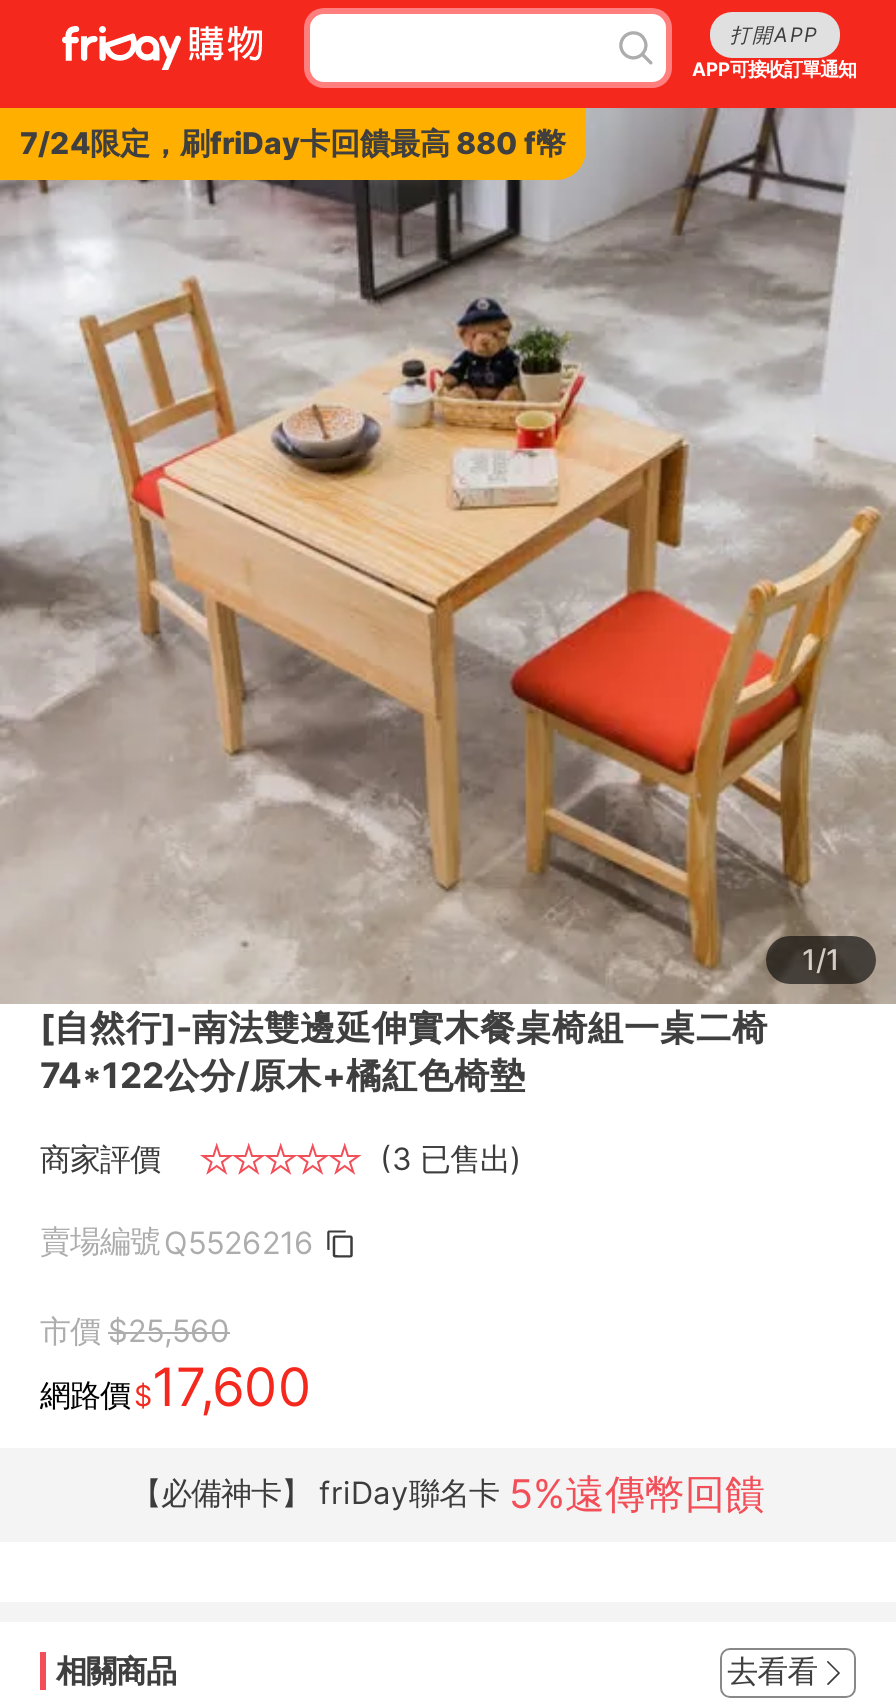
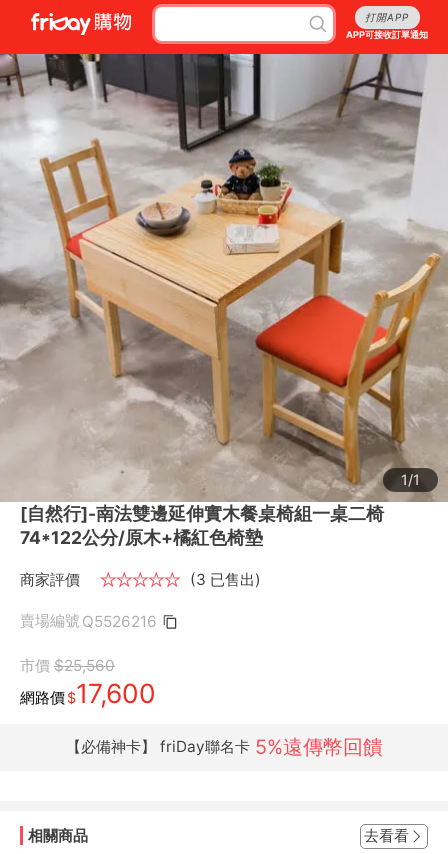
[20,124,566,162] 7/24限定，刷friDay卡回饋最高 880 f幣 -> none

